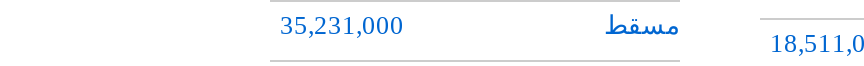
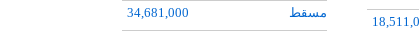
[280,10,404,40] 35,231,000 -> [127,5,189,20] 34,681,000

